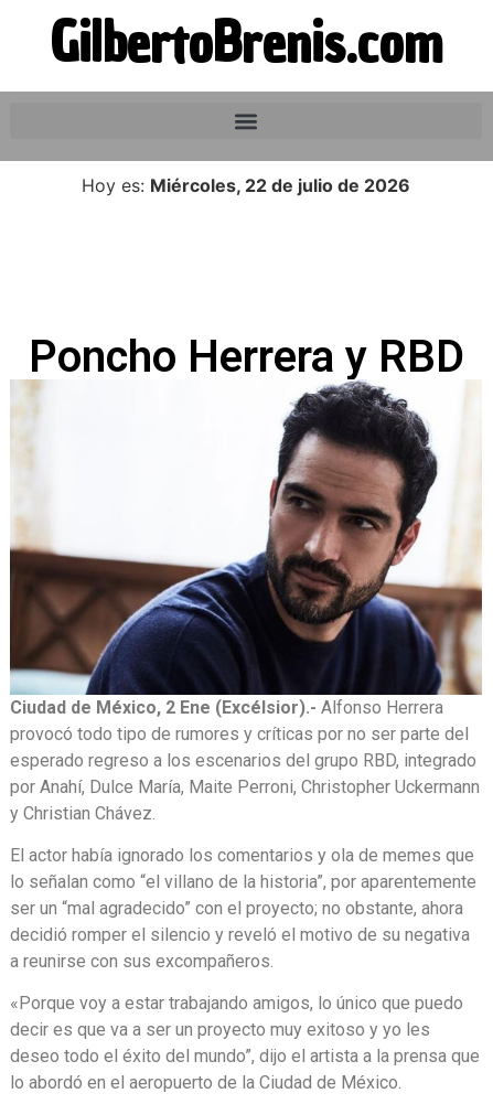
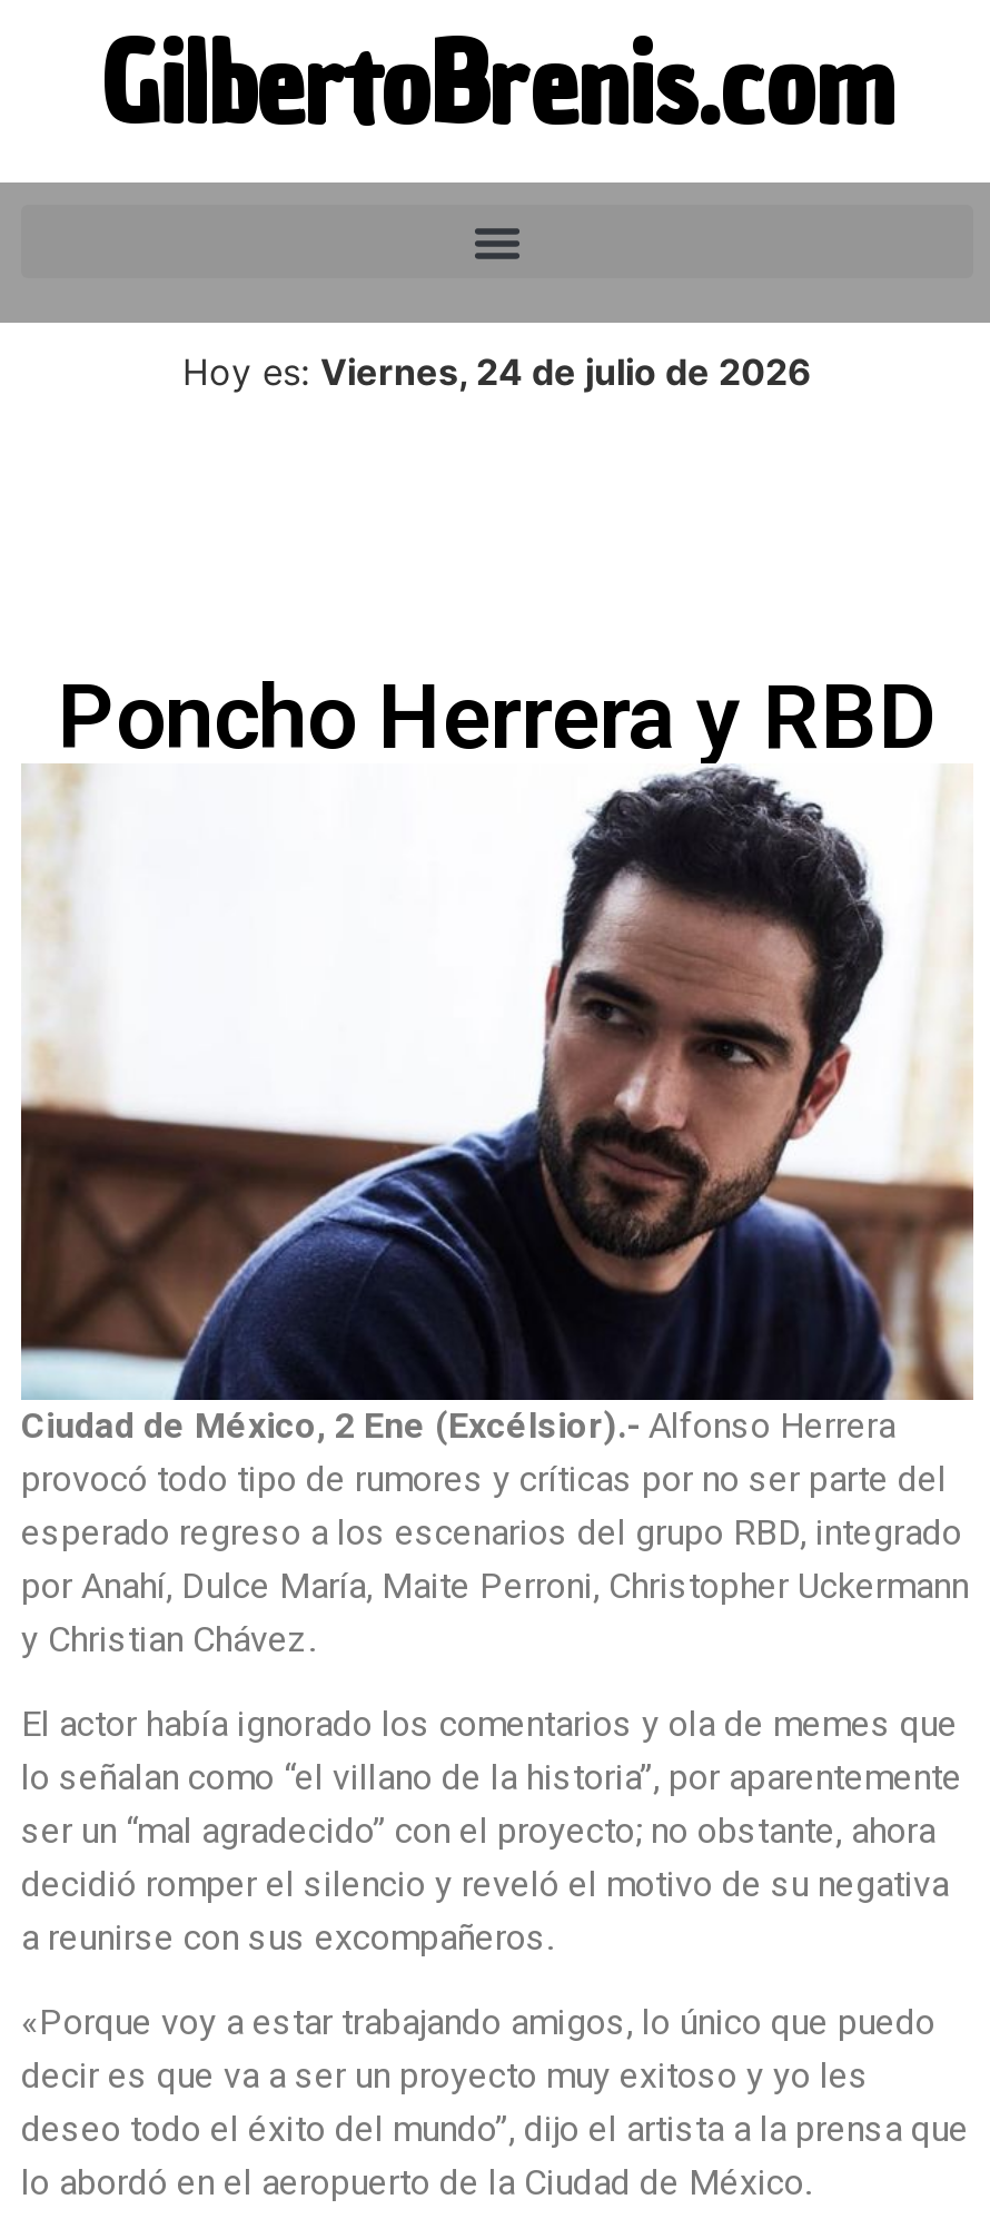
[82,174,410,196] Hoy es: Miércoles, 22 de julio de 2026 -> [182,349,812,394] Hoy es: Viernes, 24 de julio de 2026

